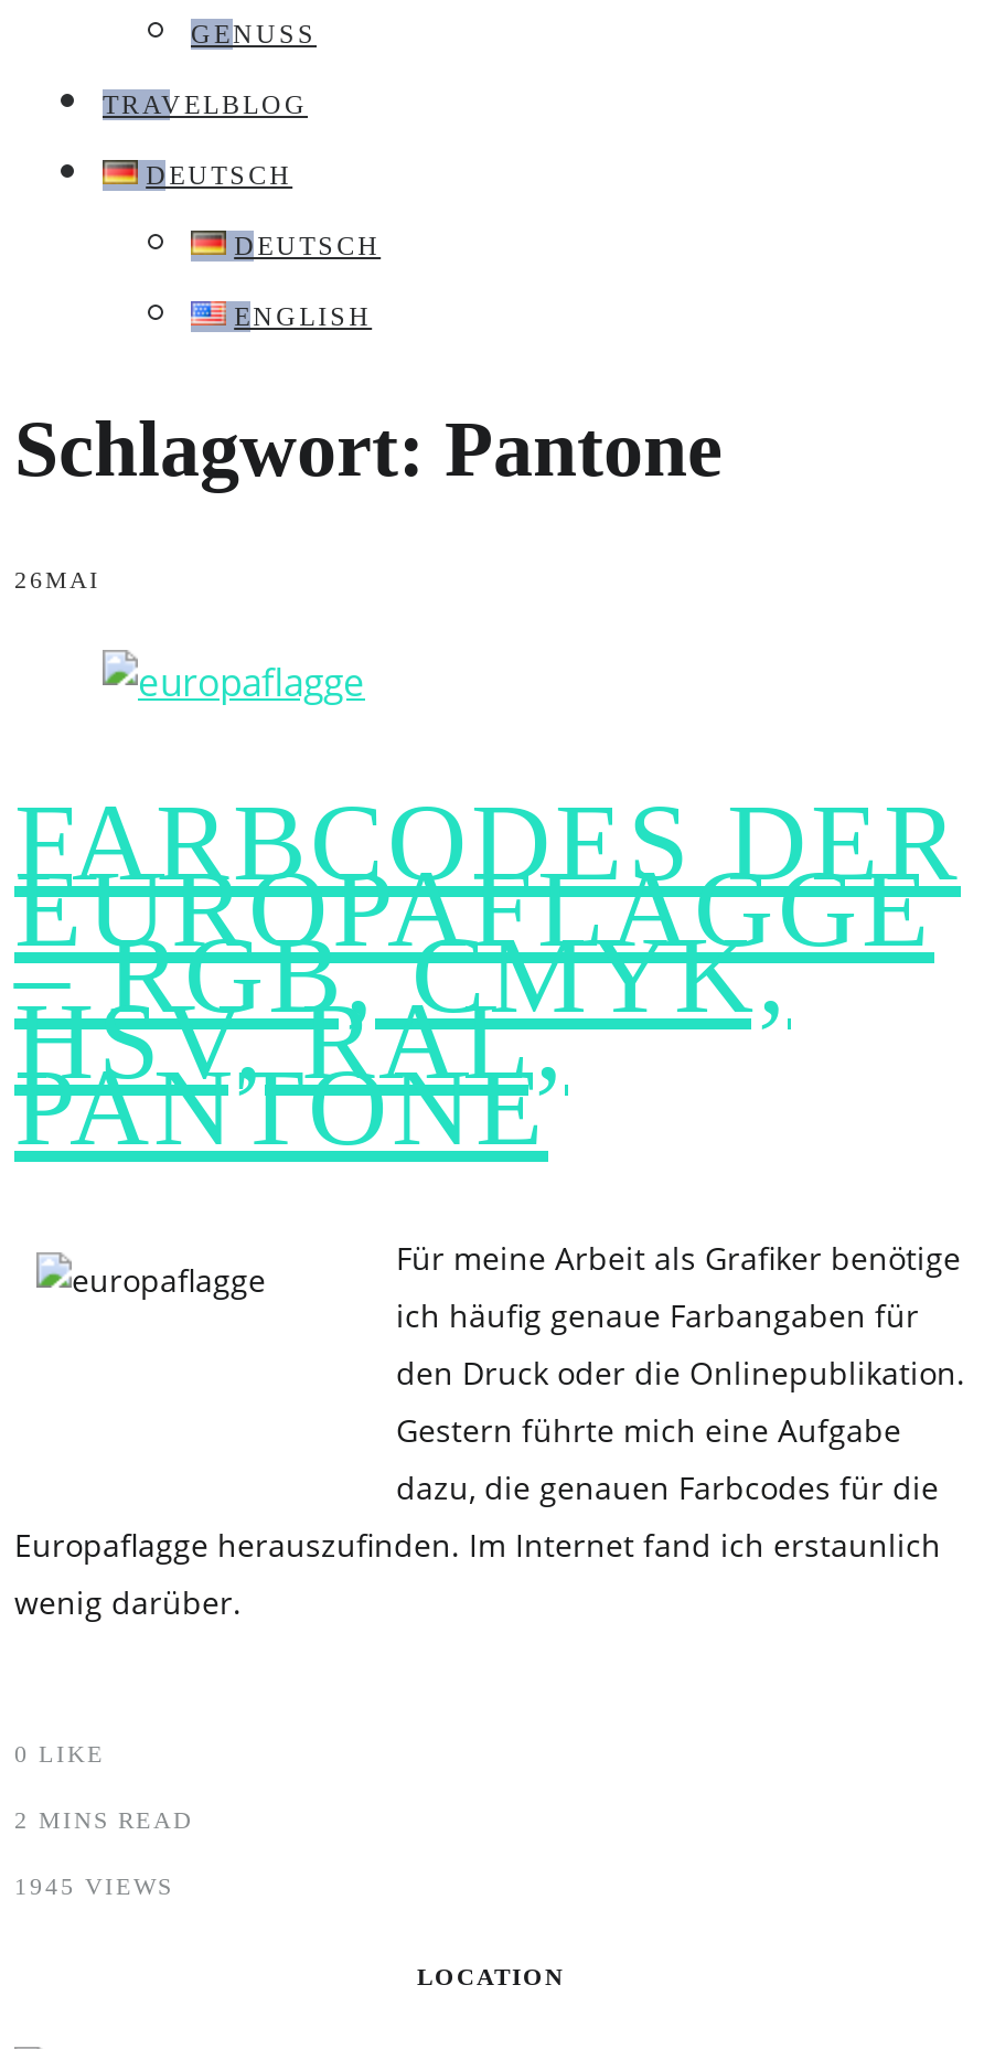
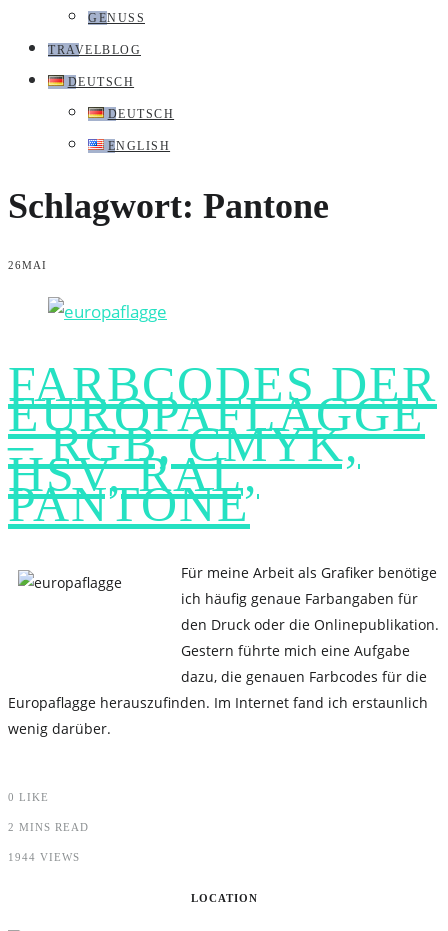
[14,1873,173,1900] 1945 VIEWS -> [8,851,80,863] 1944 VIEWS

